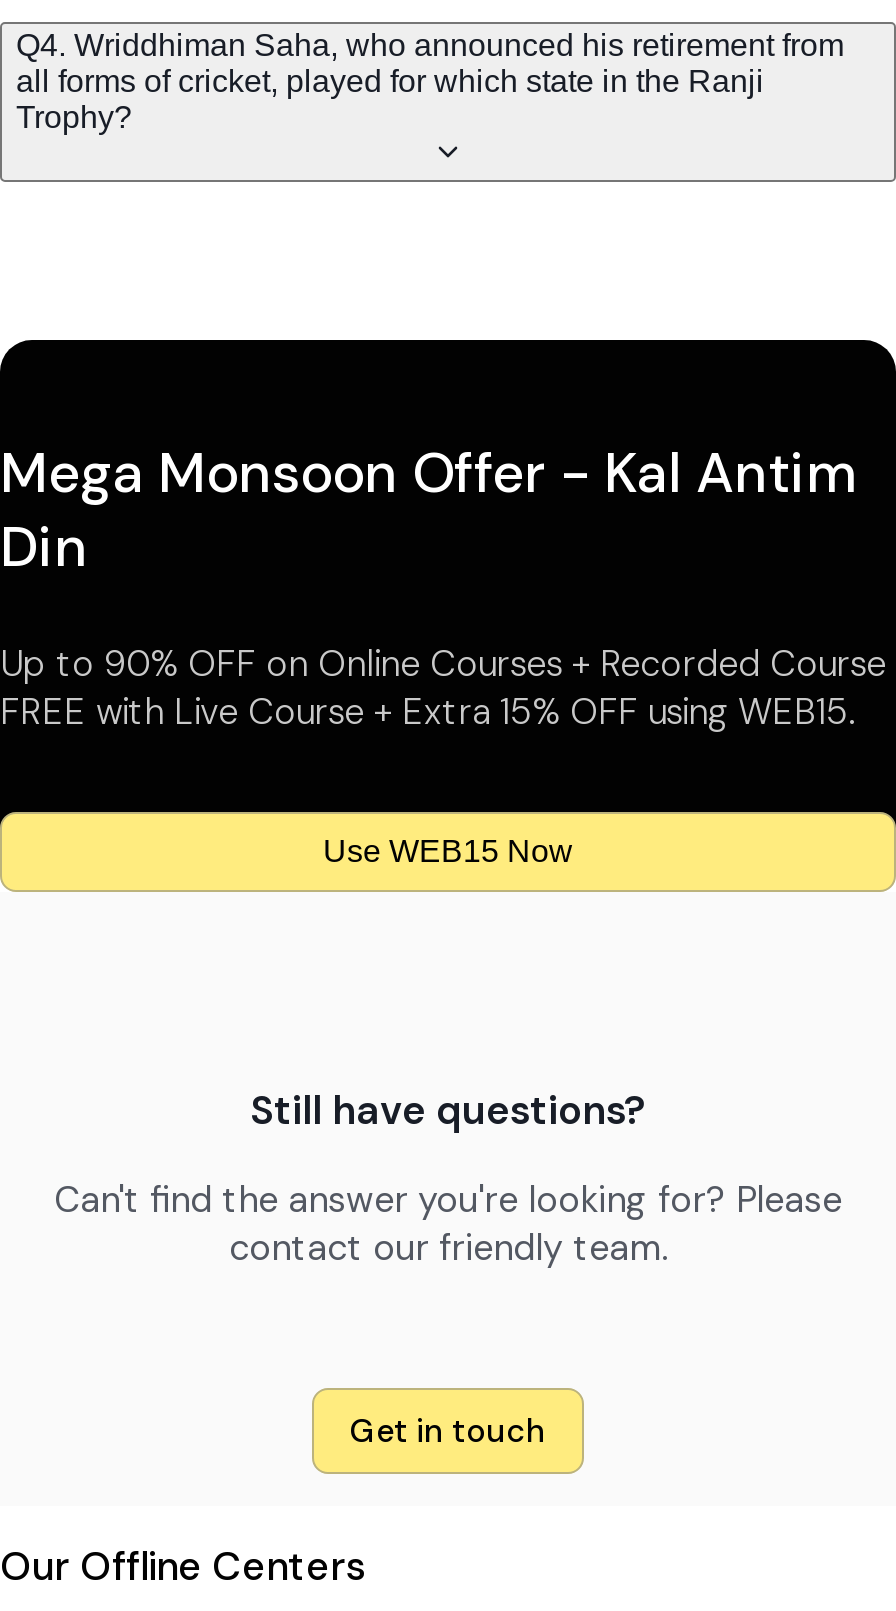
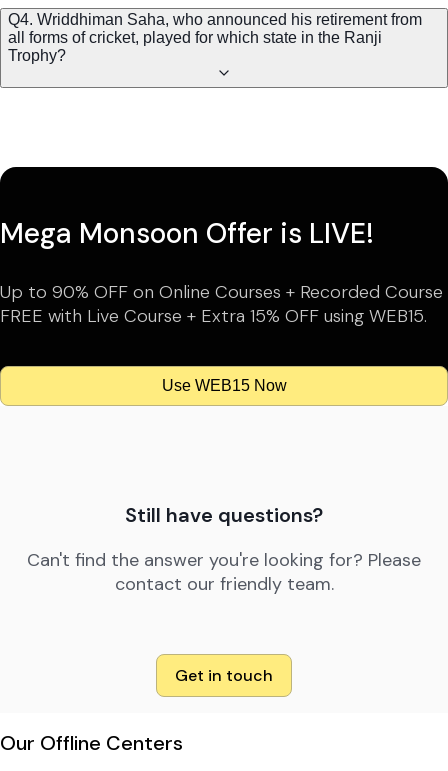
[0,437,856,585] Mega Monsoon Offer - Kal Antim | Din -> [0,215,374,252] Mega Monsoon Offer is LIVE!

